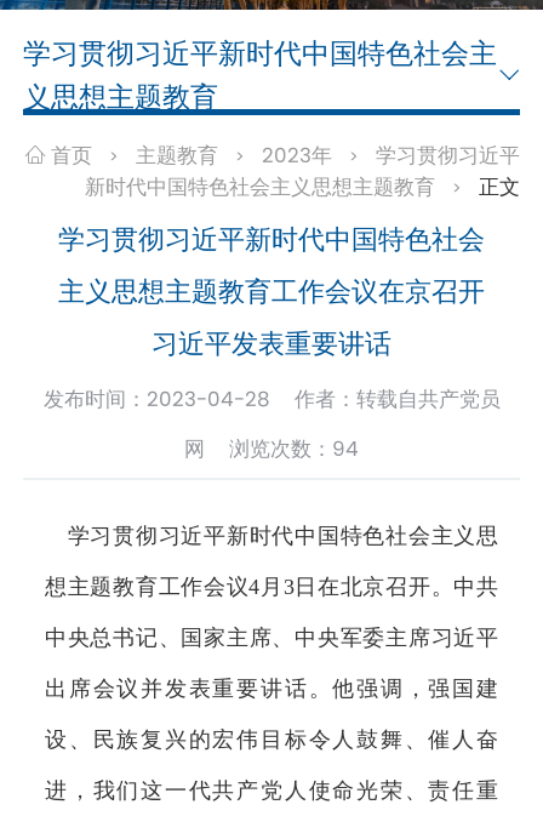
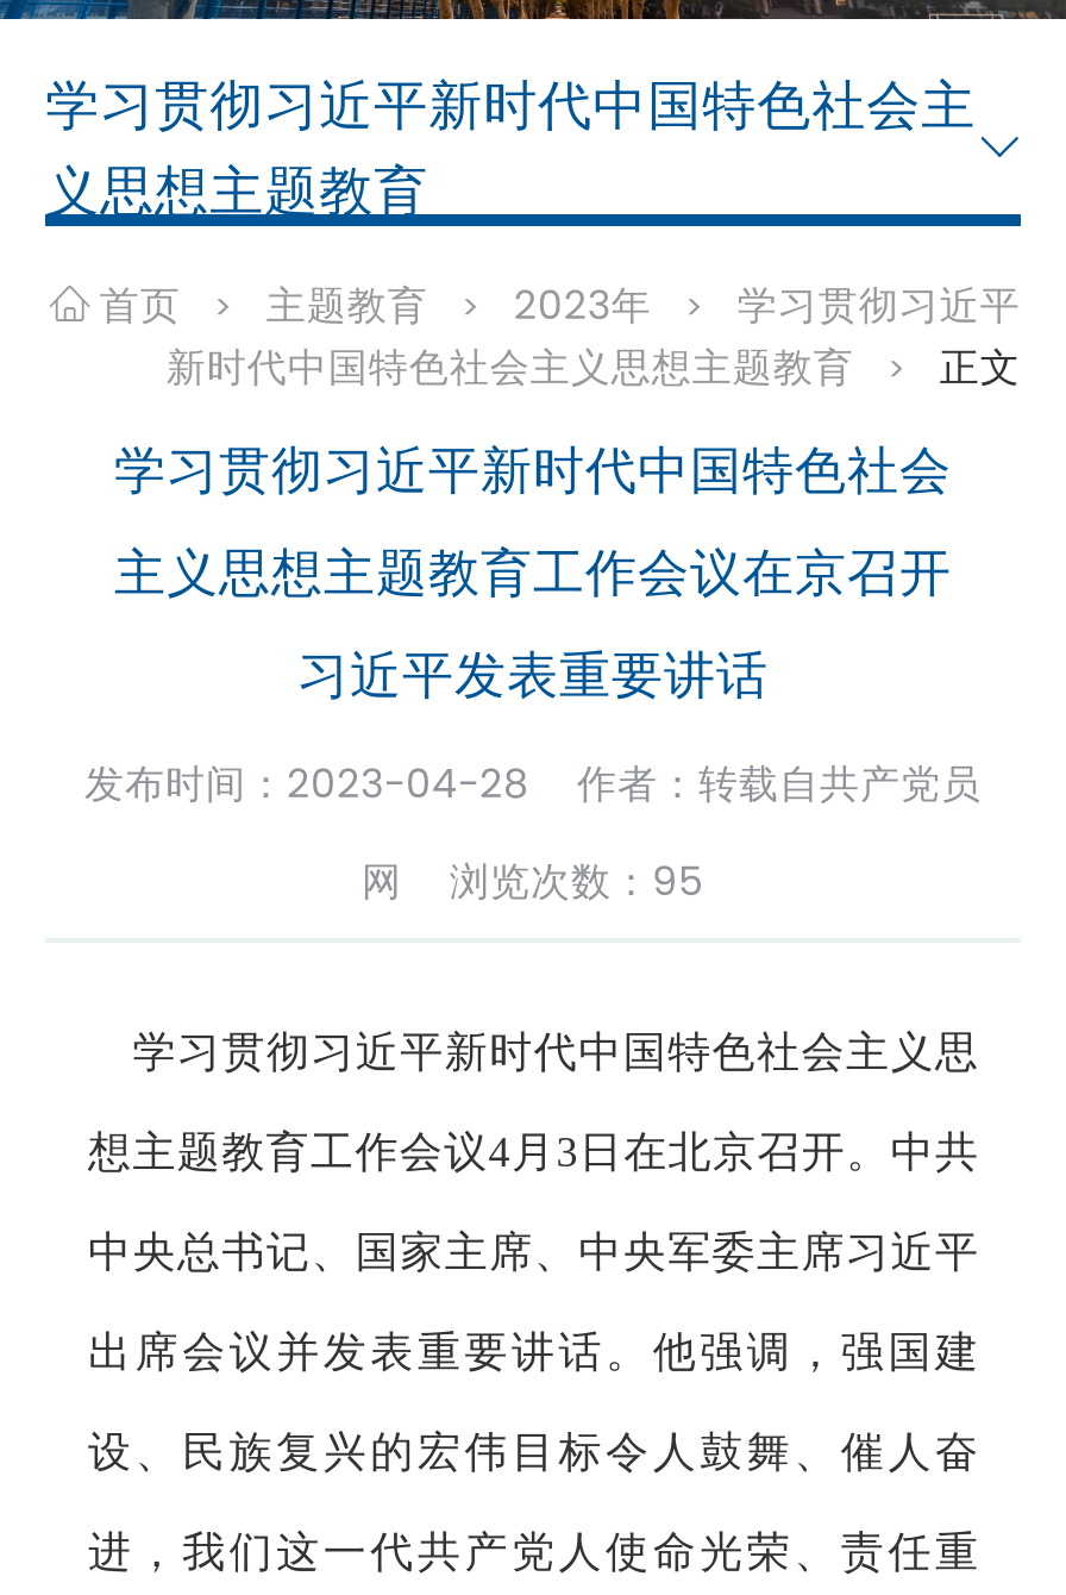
[184,435,359,464] 网 浏览次数：94 -> [362,853,704,910] 网 浏览次数：95

